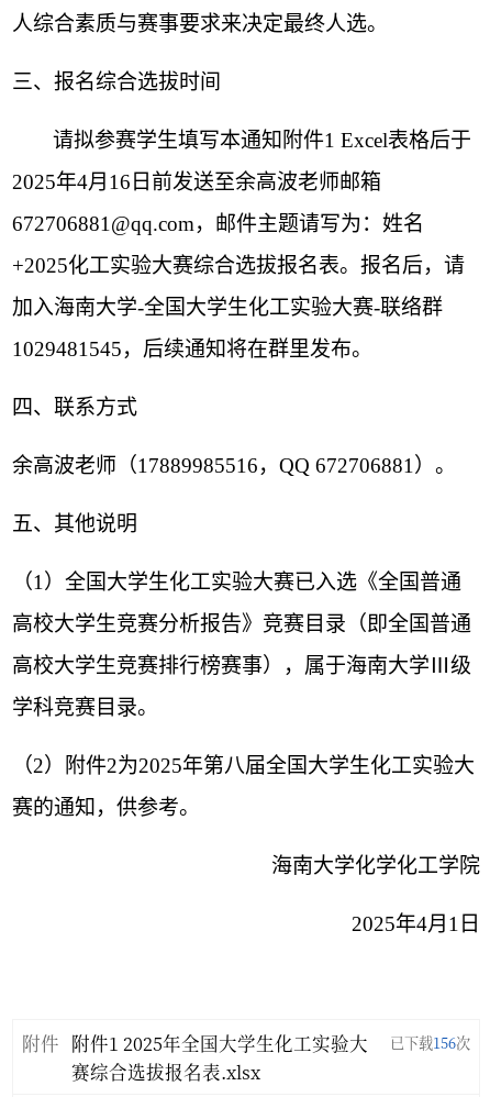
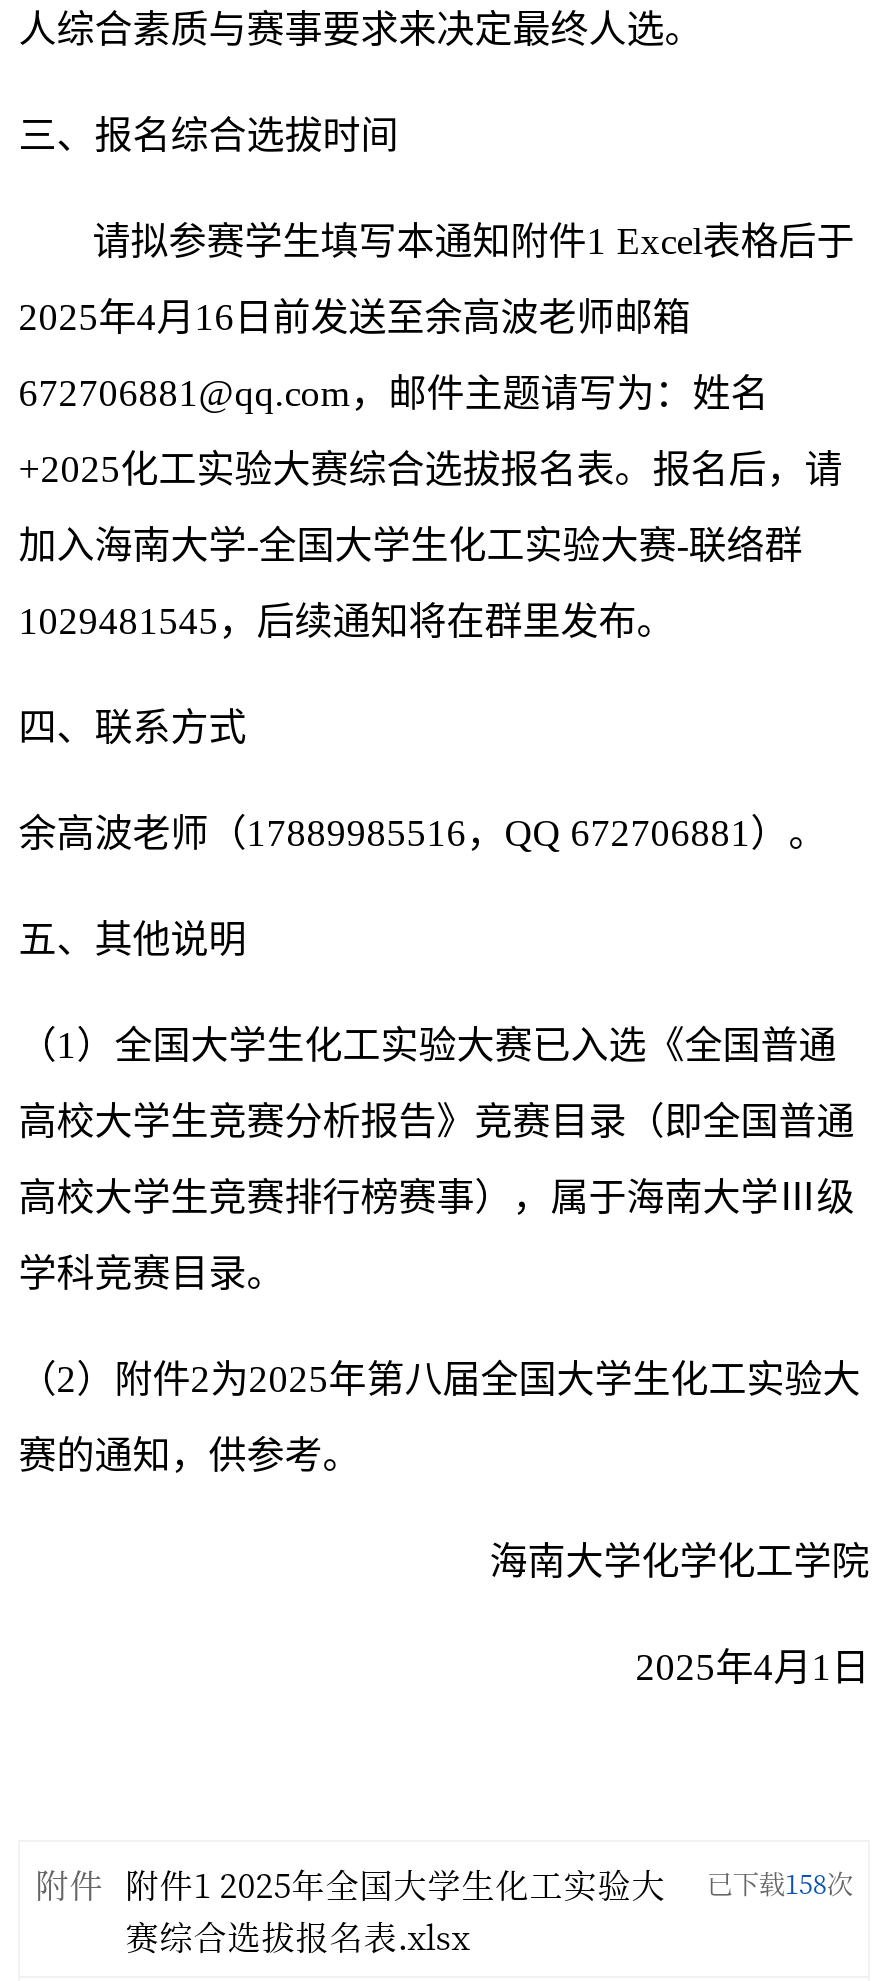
[22,1030,471,1056] 附件 附件1 2025年全国大学生化工实验大 已下载156次 -> [35,1860,853,1908] 附件 附件1 2025年全国大学生化工实验大 已下载158次

